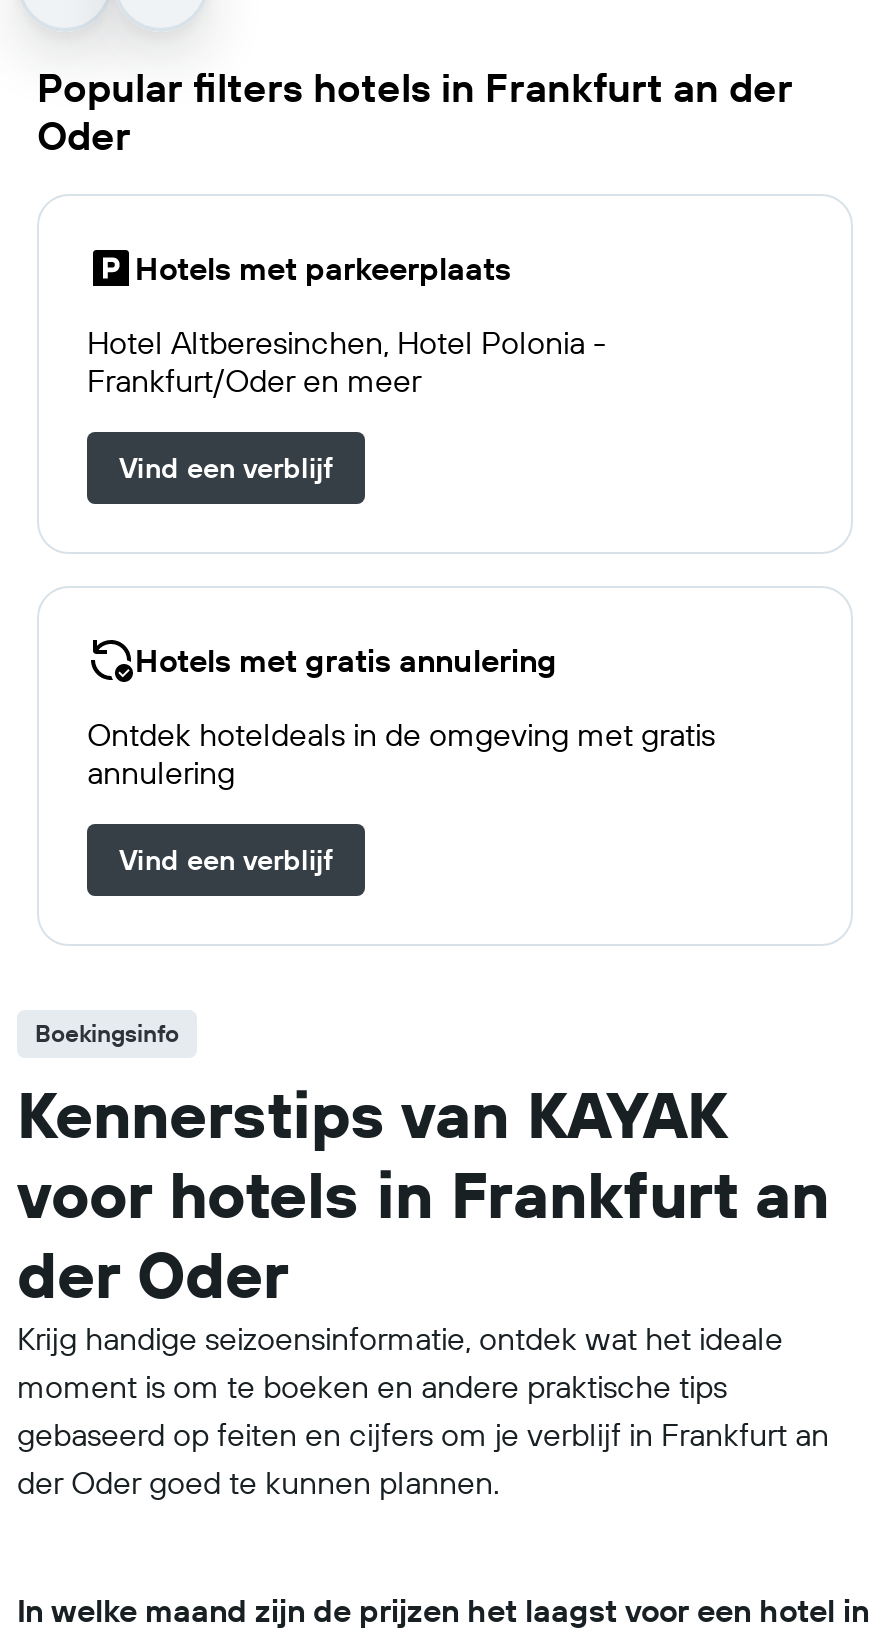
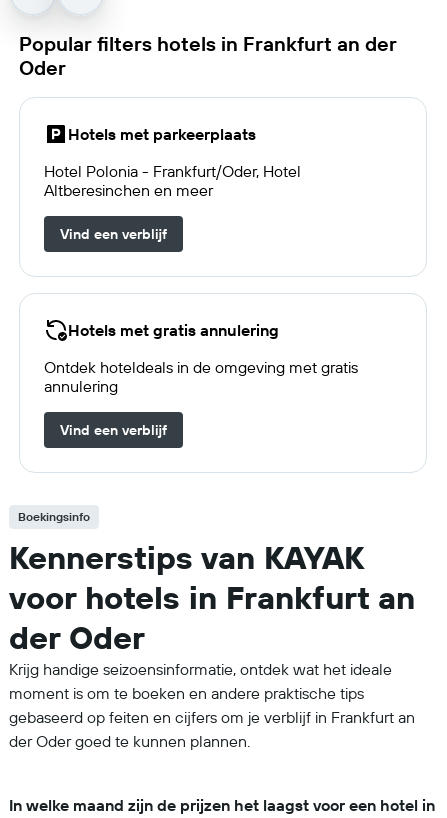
[87,321,607,361] Hotel Altberesinchen, Hotel Polonia - -> [44,161,301,181] Hotel Polonia - Frankfurt/Oder, Hotel
[87,359,421,399] Frankfurt/Oder en meer -> [44,180,213,200] Altberesinchen en meer

